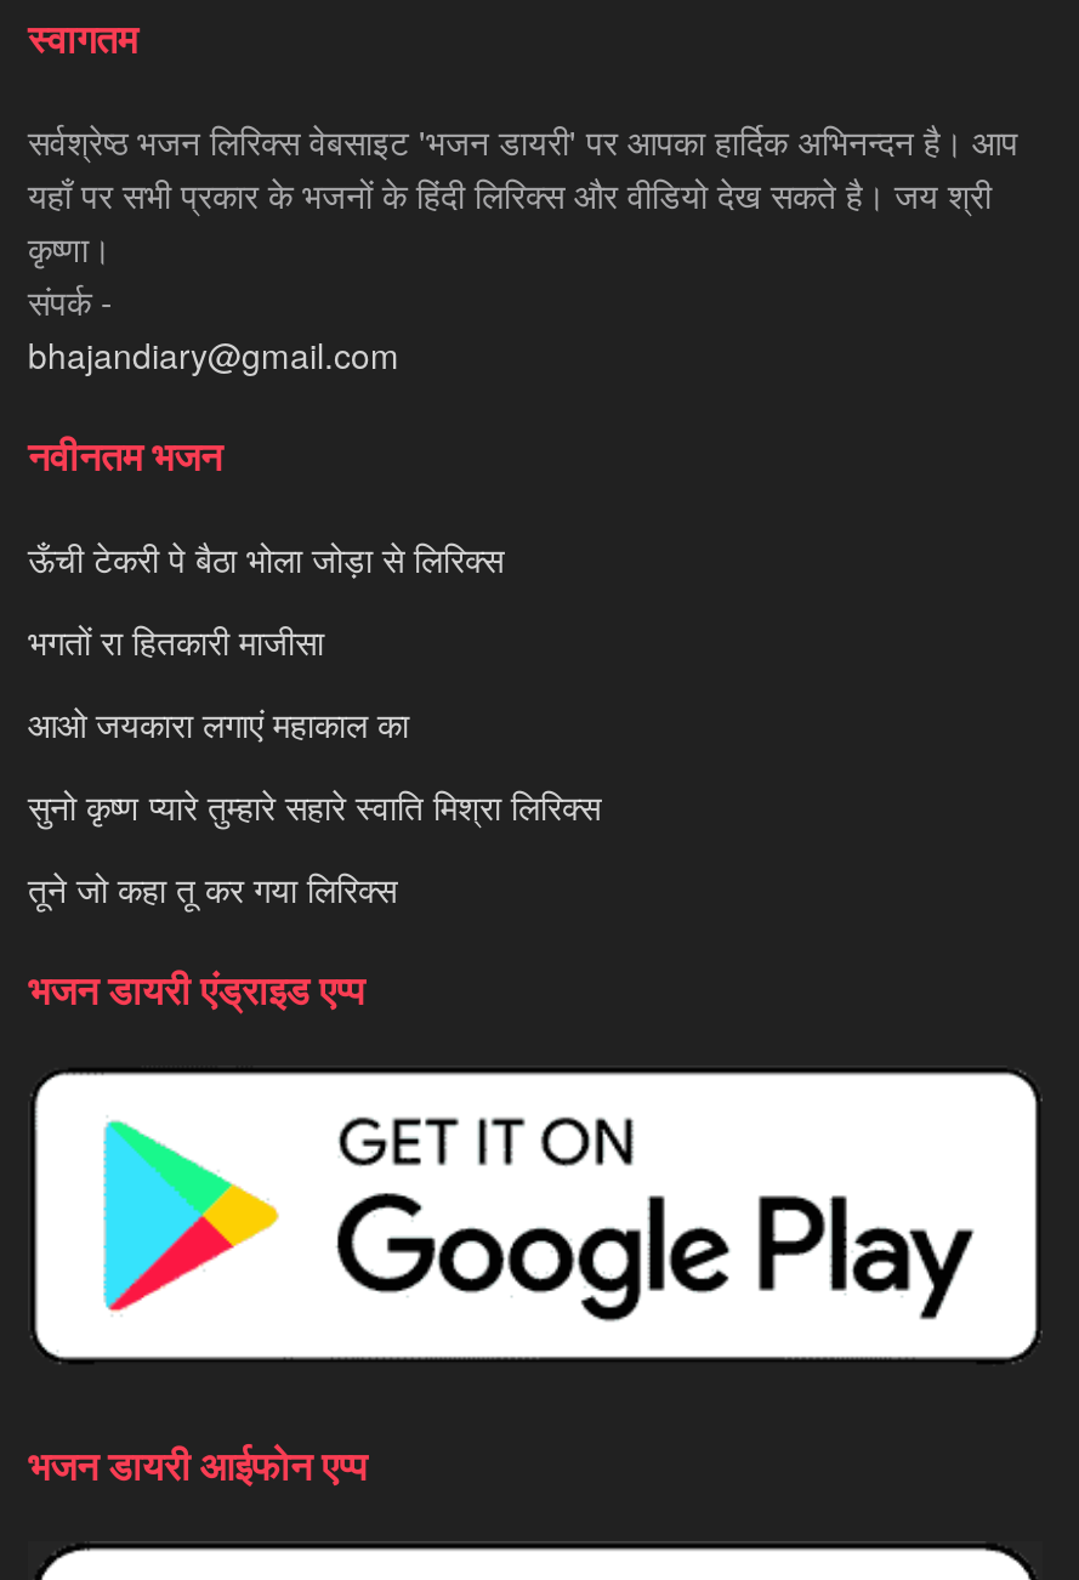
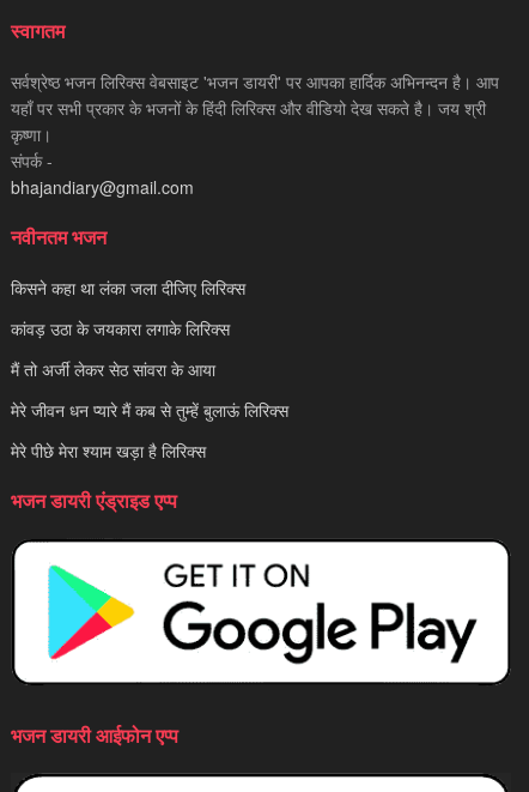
[28,535,504,584] ऊँची टेकरी पे बैठा भोला जोड़ा से लिरिक्स -> [11,276,245,300] किसने कहा था लंका जला दीजिए लिरिक्स
[28,618,324,666] भगतों रा हितकारी माजीसा -> [11,317,230,341] कांवड़ उठा के जयकारा लगाके लिरिक्स
[28,700,409,749] आओ जयकारा लगाएं महाकाल का -> [11,358,215,382] मैं तो अर्जी लेकर सेठ सांवरा के आया
[28,783,601,831] सुनो कृष्ण प्यारे तुम्हारे सहारे स्वाति मिश्रा लिरिक्स -> [11,398,288,422] मेरे जीवन धन प्यारे मैं कब से तुम्हें बुलाऊं लिरिक्स
[28,865,397,914] तूने जो कहा तू कर गया लिरिक्स -> [11,439,206,463] मेरे पीछे मेरा श्याम खड़ा है लिरिक्स

